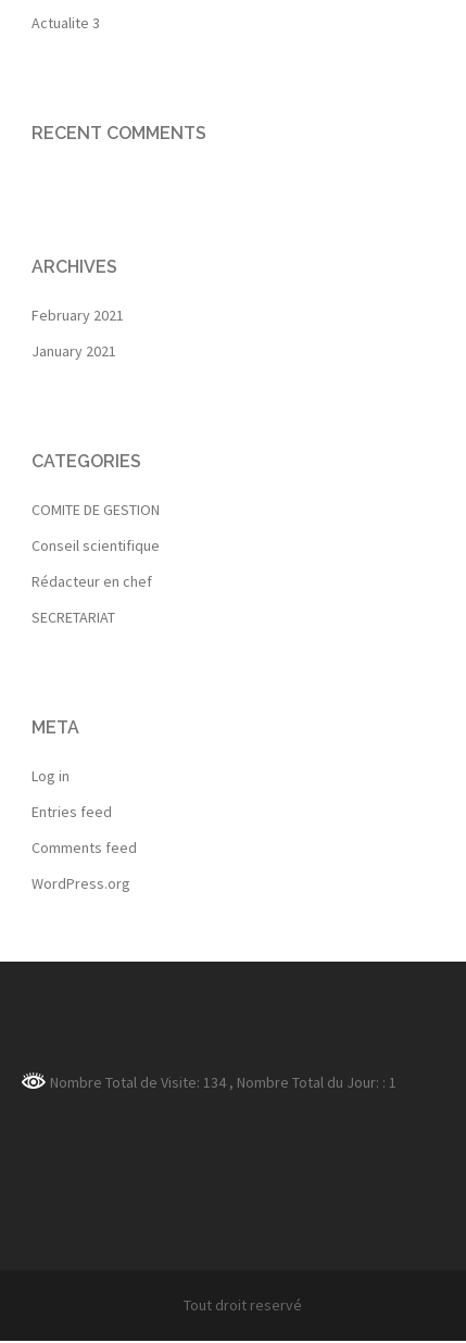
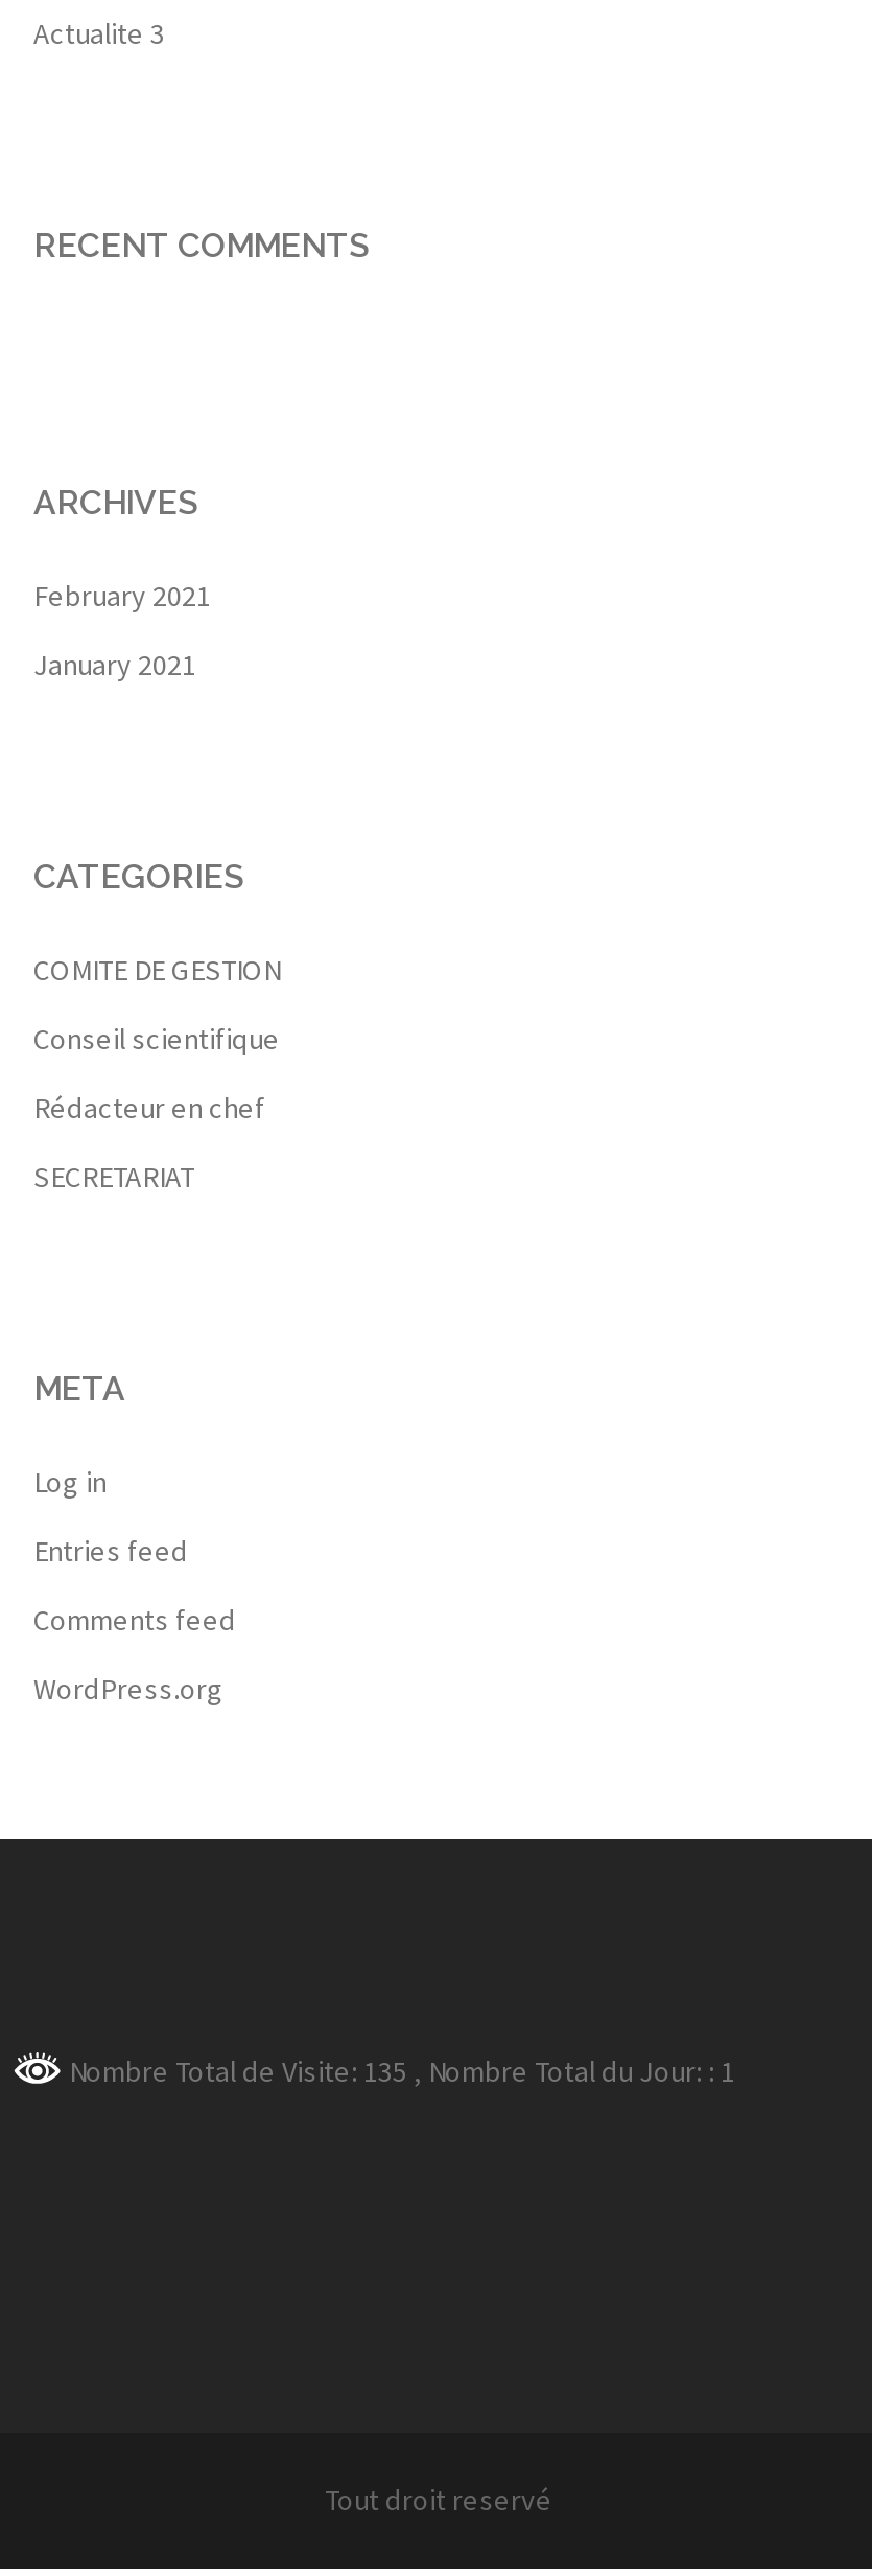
[47,1072,396,1091] Nombre Total de Visite: 134, Nombre Total du Jour: : 1 -> [63,2051,735,2089] Nombre Total de Visite: 135, Nombre Total du Jour: : 1

